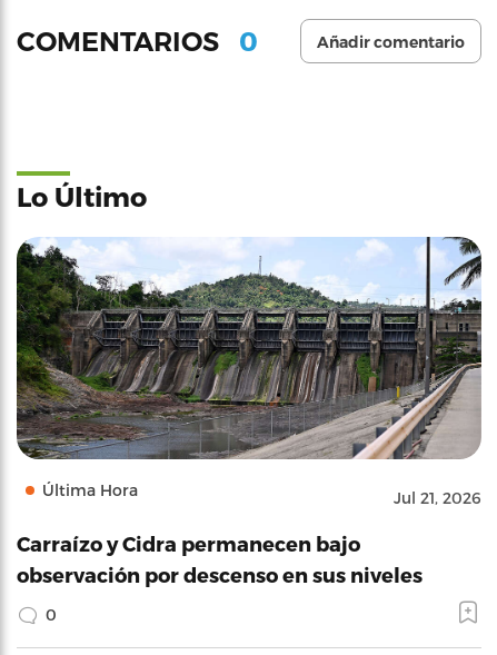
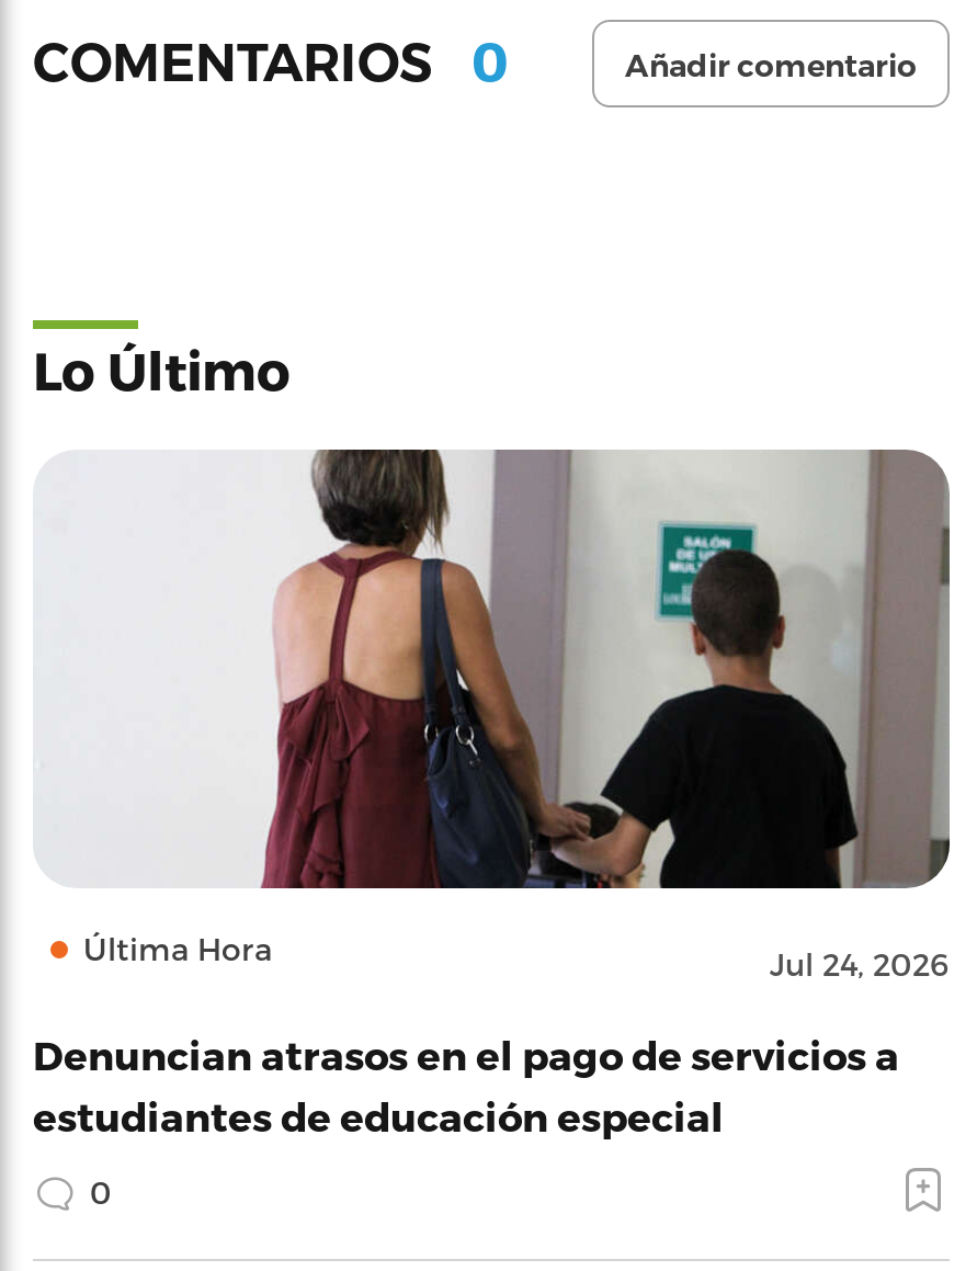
[16,237,481,507] [image] | Jul 21, 2026 -> [33,446,952,981] [image] | Jul 24, 2026
[17,532,423,586] Carraízo y Cidra permanecen bajo | observación por descenso en sus niveles -> [33,1030,899,1137] Denuncian atrasos en el pago de servicios a | estudiantes de educación especial

